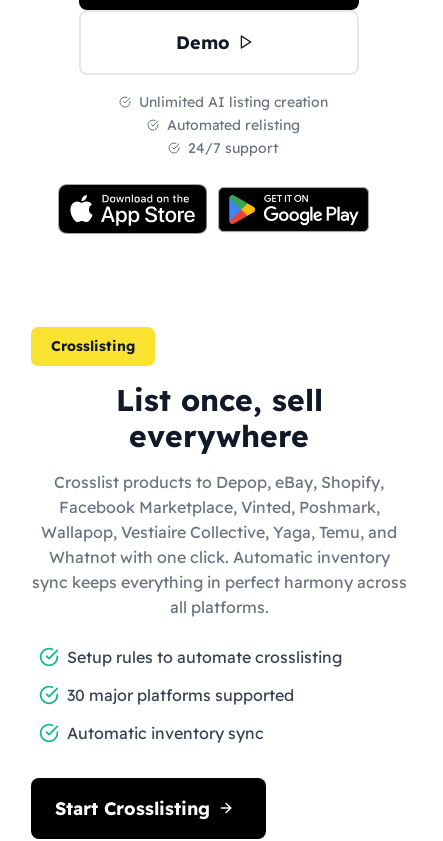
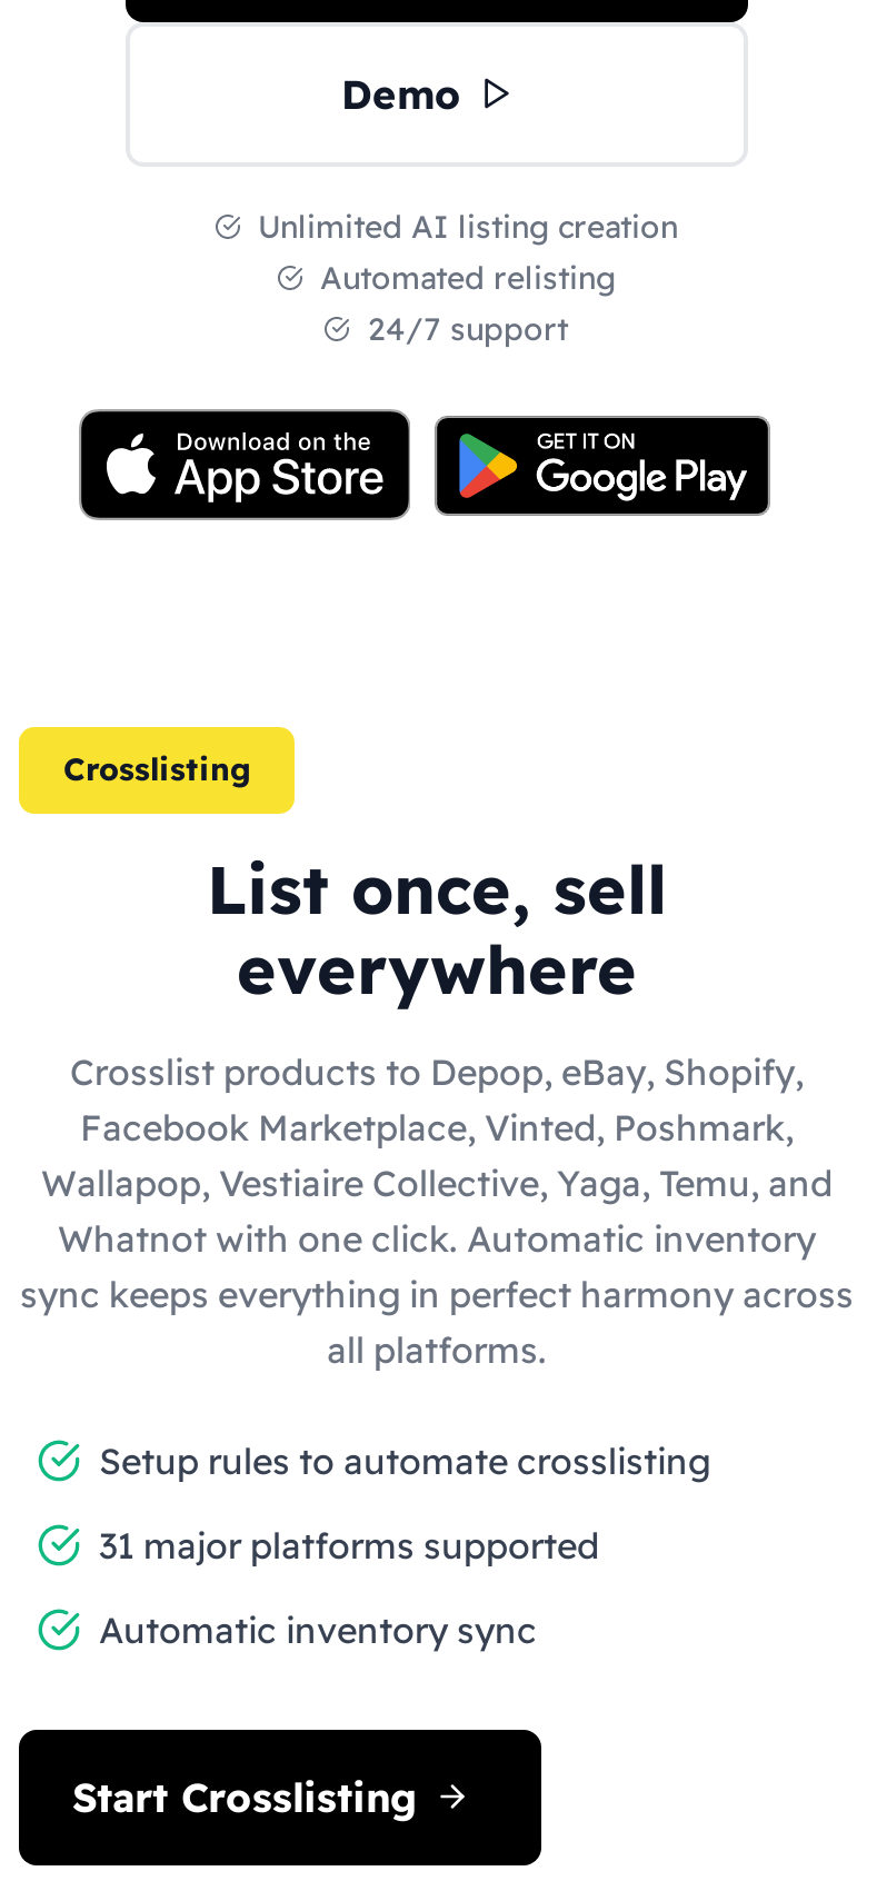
[67,684,294,704] 30 major platforms supported -> [99,1522,599,1566] 31 major platforms supported

